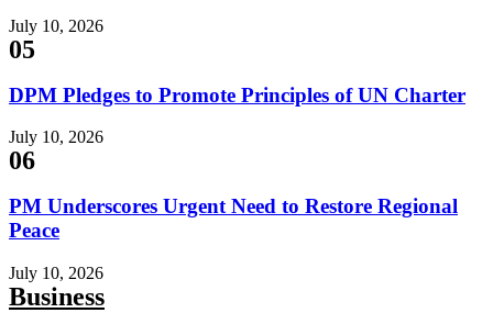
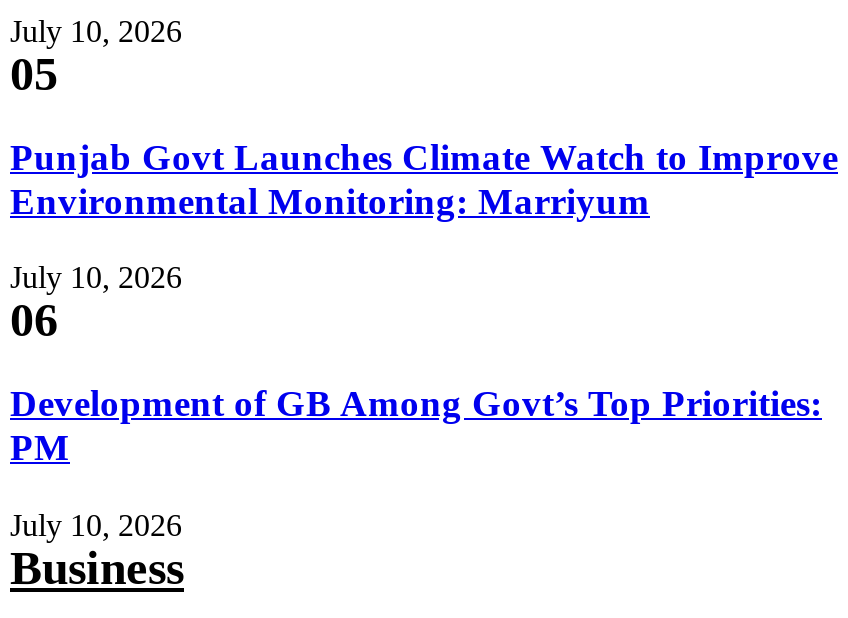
[9,83,465,106] DPM Pledges to Promote Principles of UN Charter -> [10,135,838,221] Punjab Govt Launches Climate Watch to Improve | Environmental Monitoring: Marriyum
[9,194,458,242] PM Underscores Urgent Need to Restore Regional | Peace -> [10,382,822,468] Development of GB Among Govt’s Top Priorities: | PM

